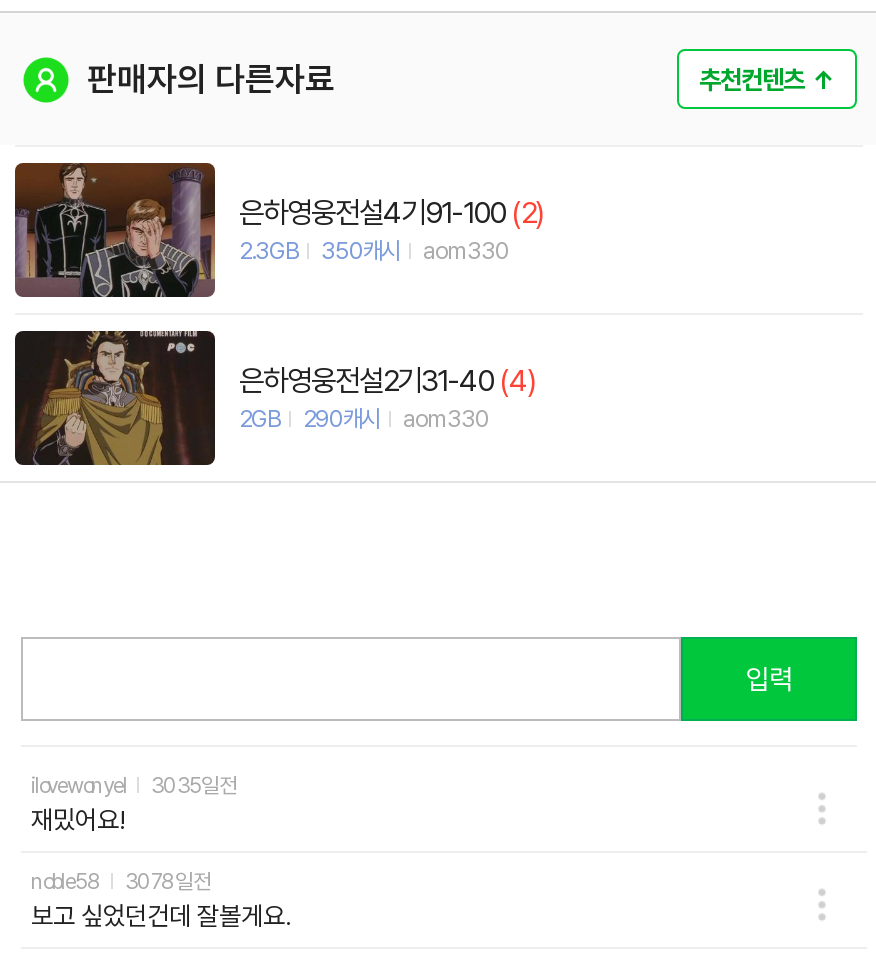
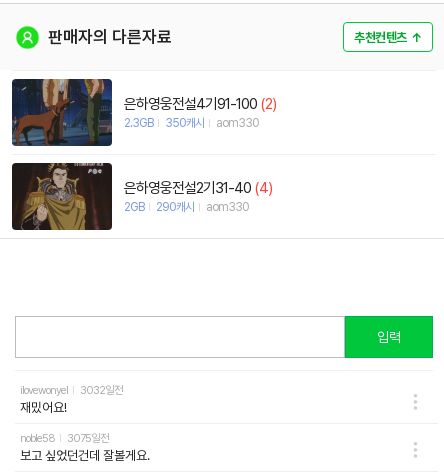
[15,163,217,297] [image] -> [12,79,113,146] [image]
[31,773,237,799] ilovewonyel 3035일전 -> [20,384,123,397] ilovewonyel 3032일전
[125,869,211,895] 3078일전 -> [67,432,109,445] 3075일전

